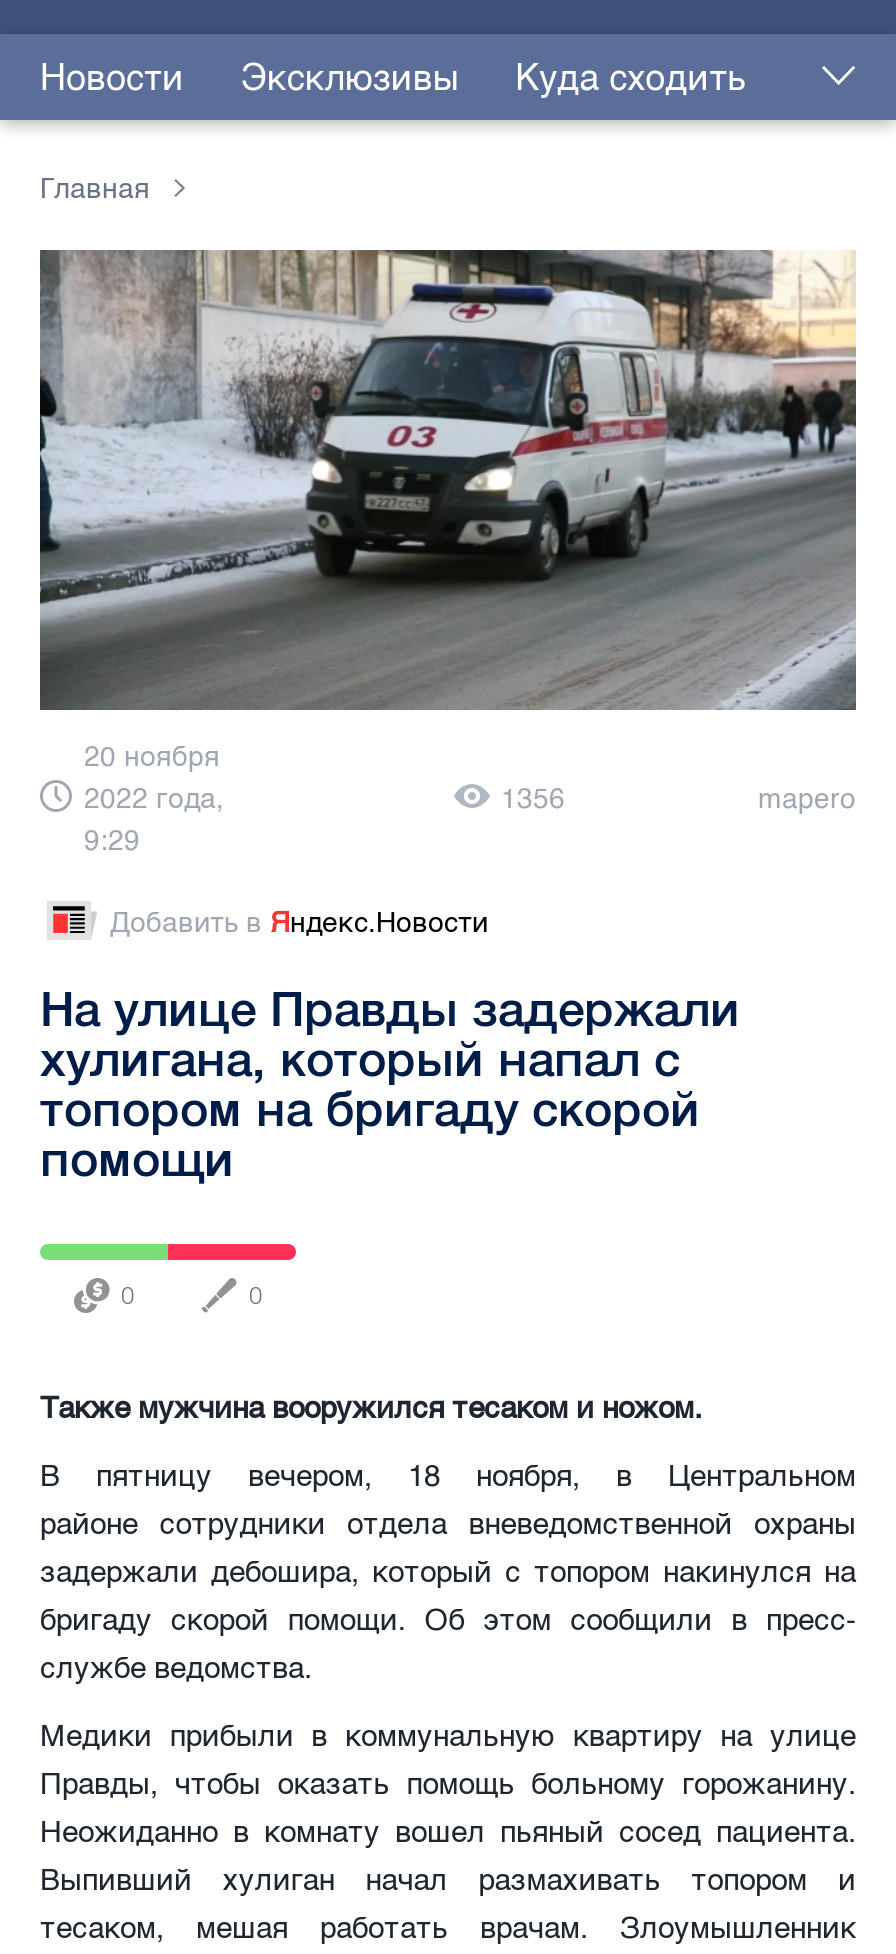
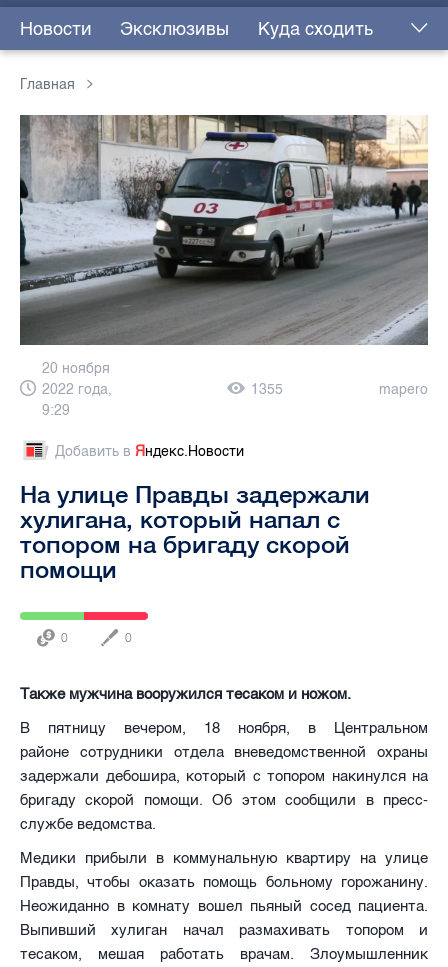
[501,781,565,815] 1356 -> [250,381,282,398] 1355

